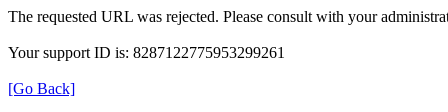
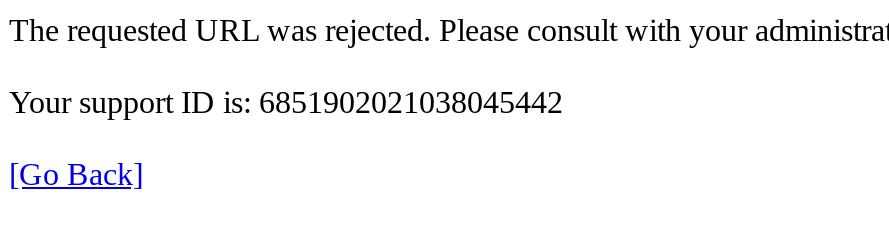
[8,44,285,61] Your support ID is: 8287122775953299261 -> [9,85,563,119] Your support ID is: 6851902021038045442

